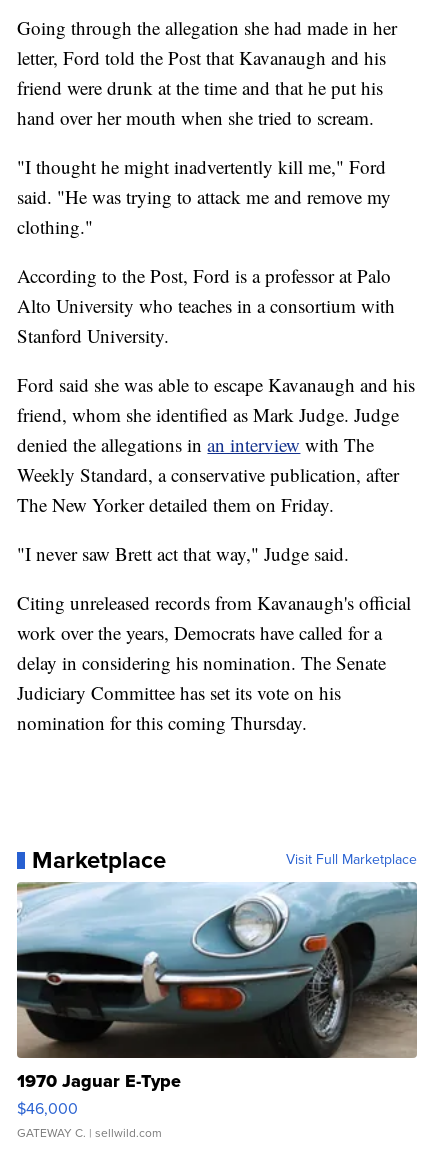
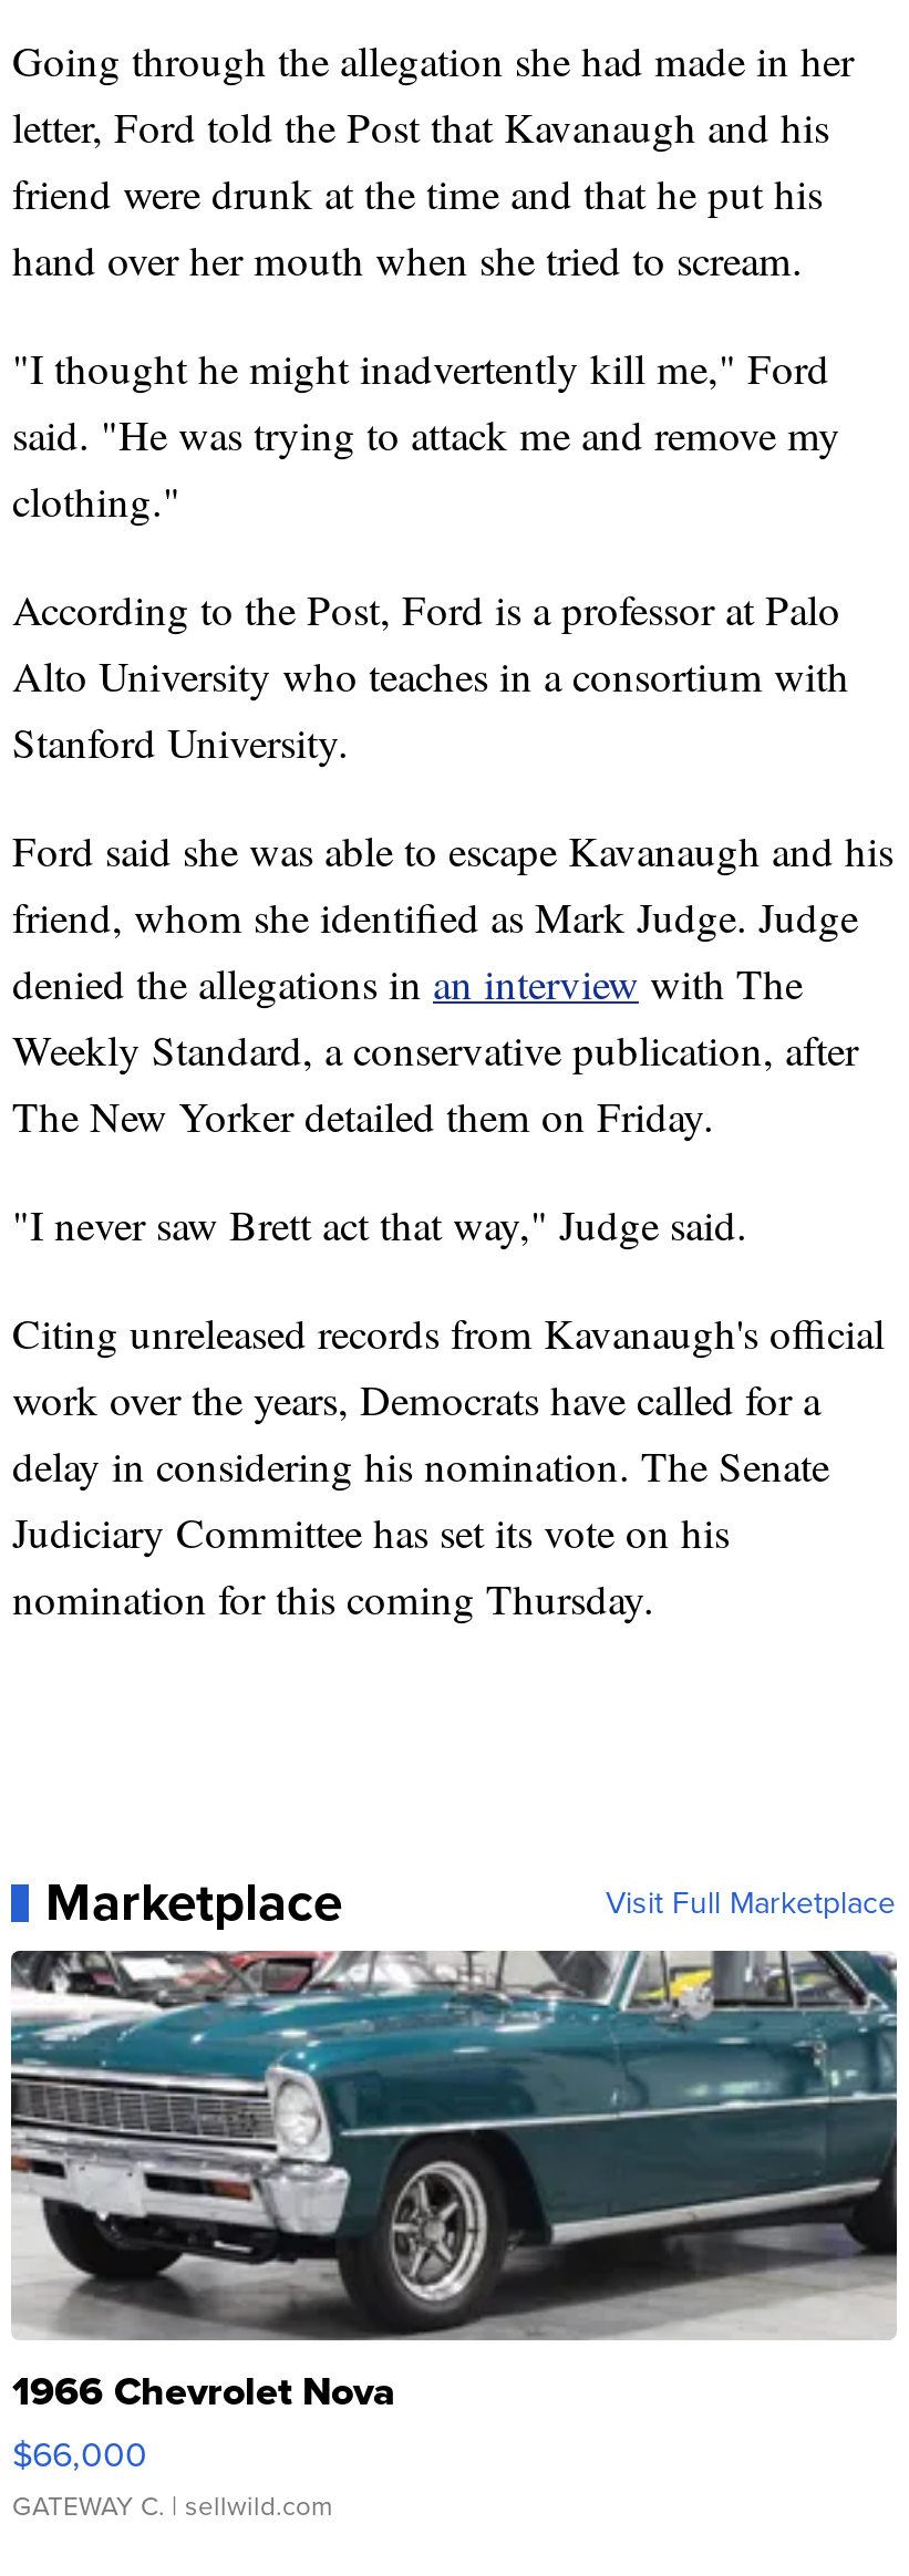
[16,882,417,1120] [image] | 1970 Jaguar E-Type | $46,000 -> [11,1949,897,2479] [image] | 1966 Chevrolet Nova | $66,000

